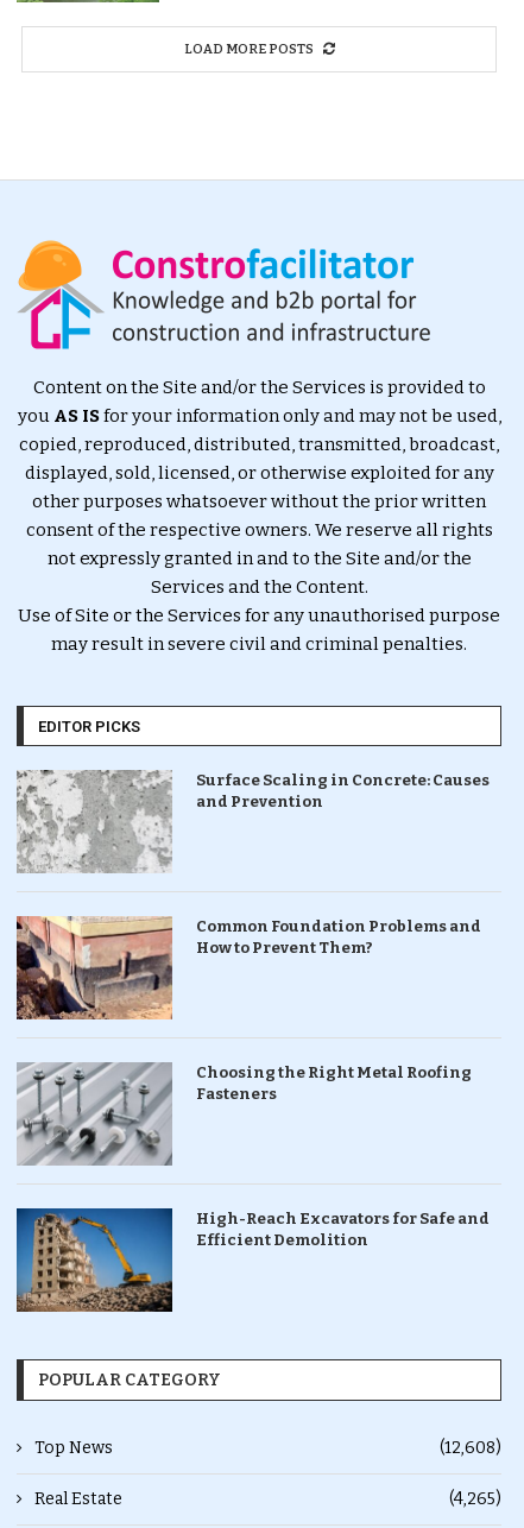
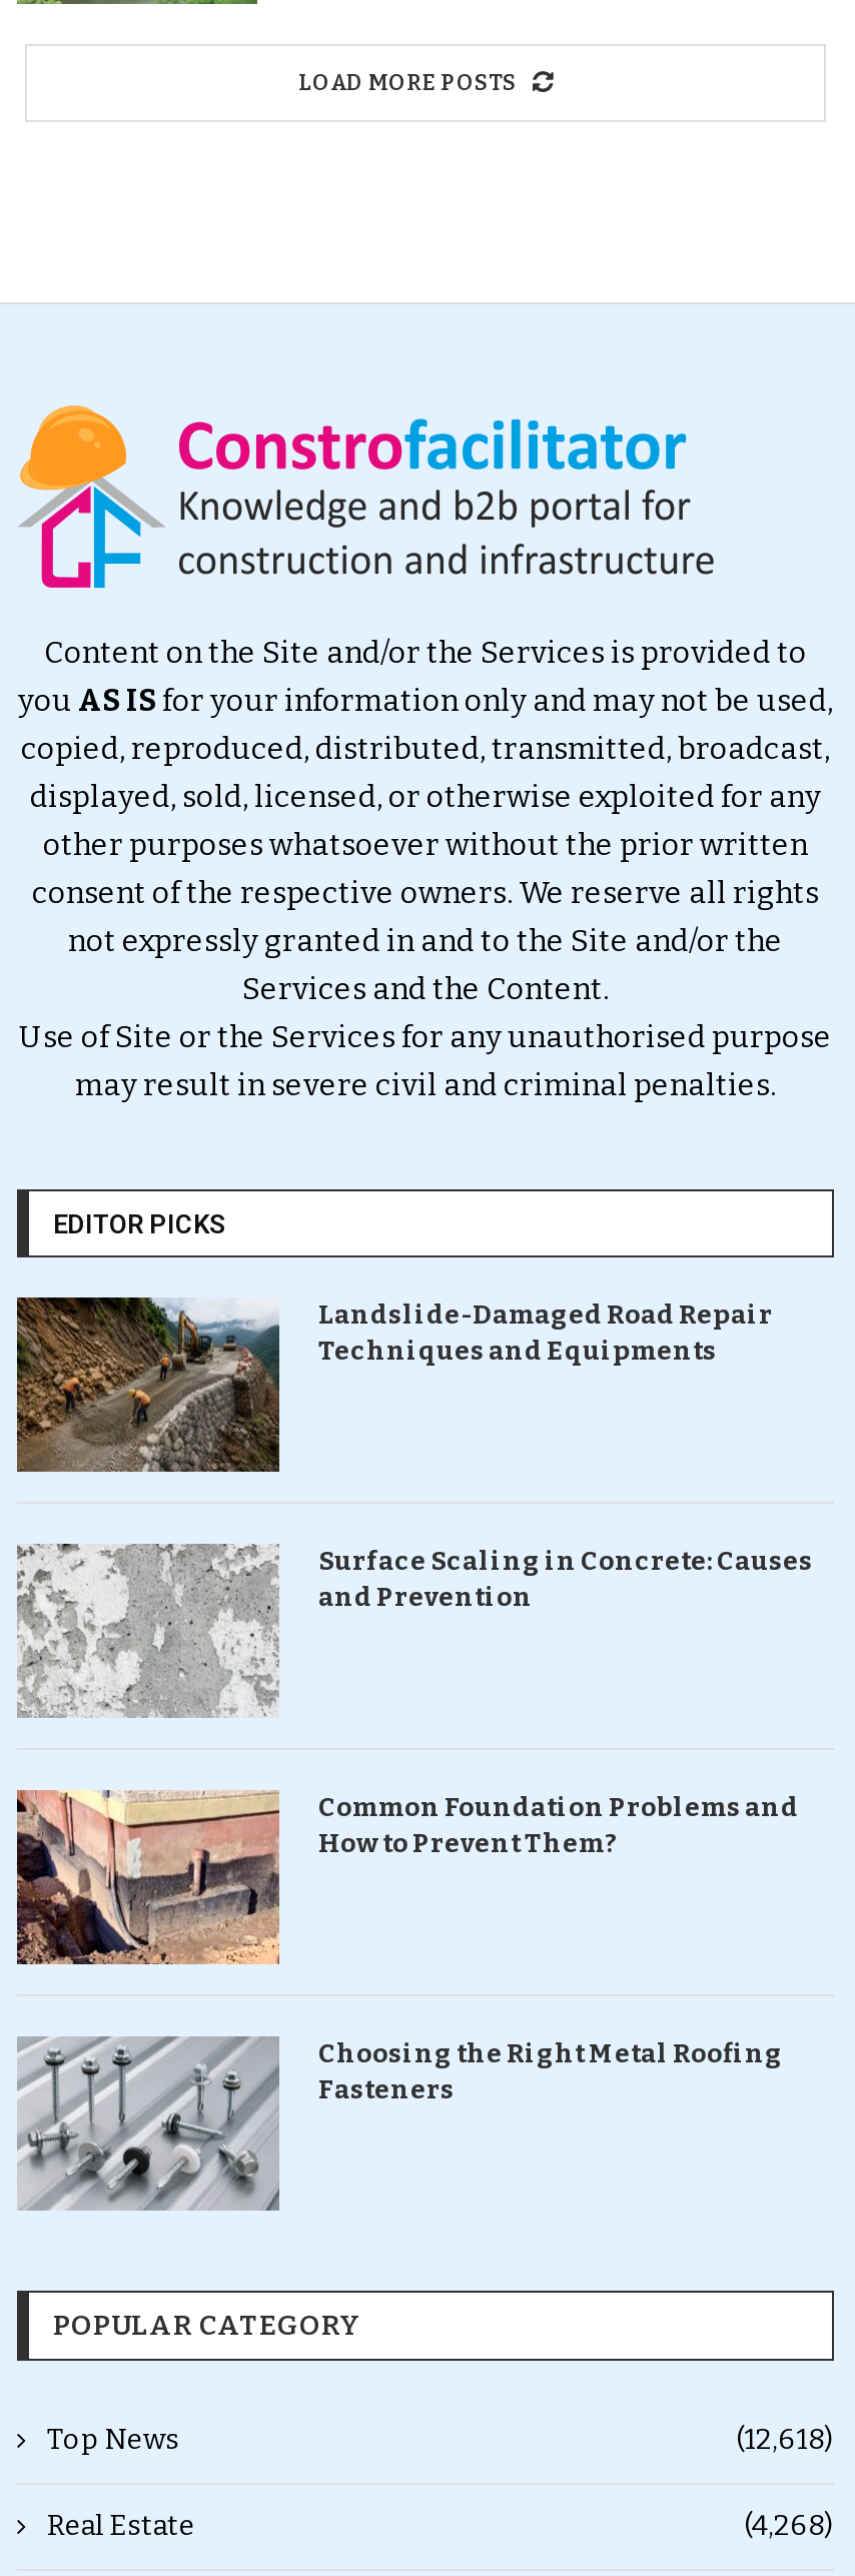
none -> [15,1296,773,1474] [image] | Landslide-Damaged Road Repair | Techniques and Equipments
moved [15,769,489,1102] -> [15,1542,813,2104]: [image] | Surface Scaling in Concrete: Causes | and Prevention | Common Foundation Problems and | How to Prevent Them? | Choosing the Right Metal Roofing | Fasteners
moved [15,1061,173,1167] -> [15,2034,281,2213]: [image]
[15,1207,489,1313] [image] | High-Reach Excavators for Safe and | Efficient Demolition -> none
[440,1437,501,1458] (12,608) -> [736,2422,834,2456] (12,618)
[449,1488,501,1509] (4,265) -> [744,2508,834,2542] (4,268)

